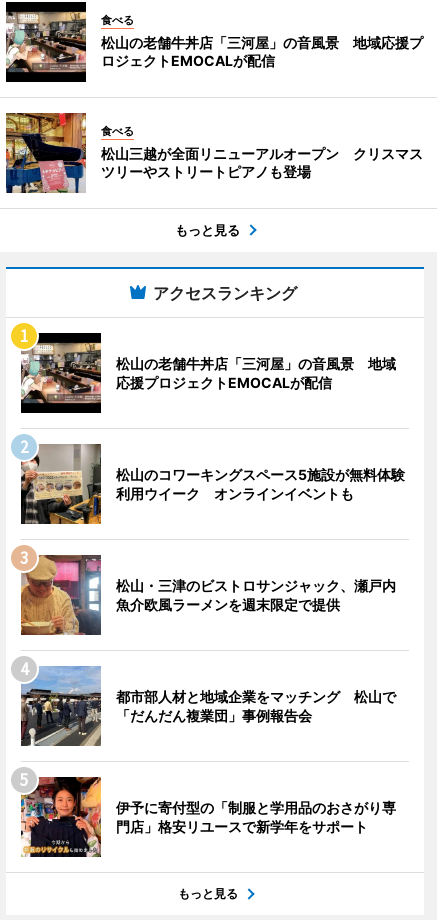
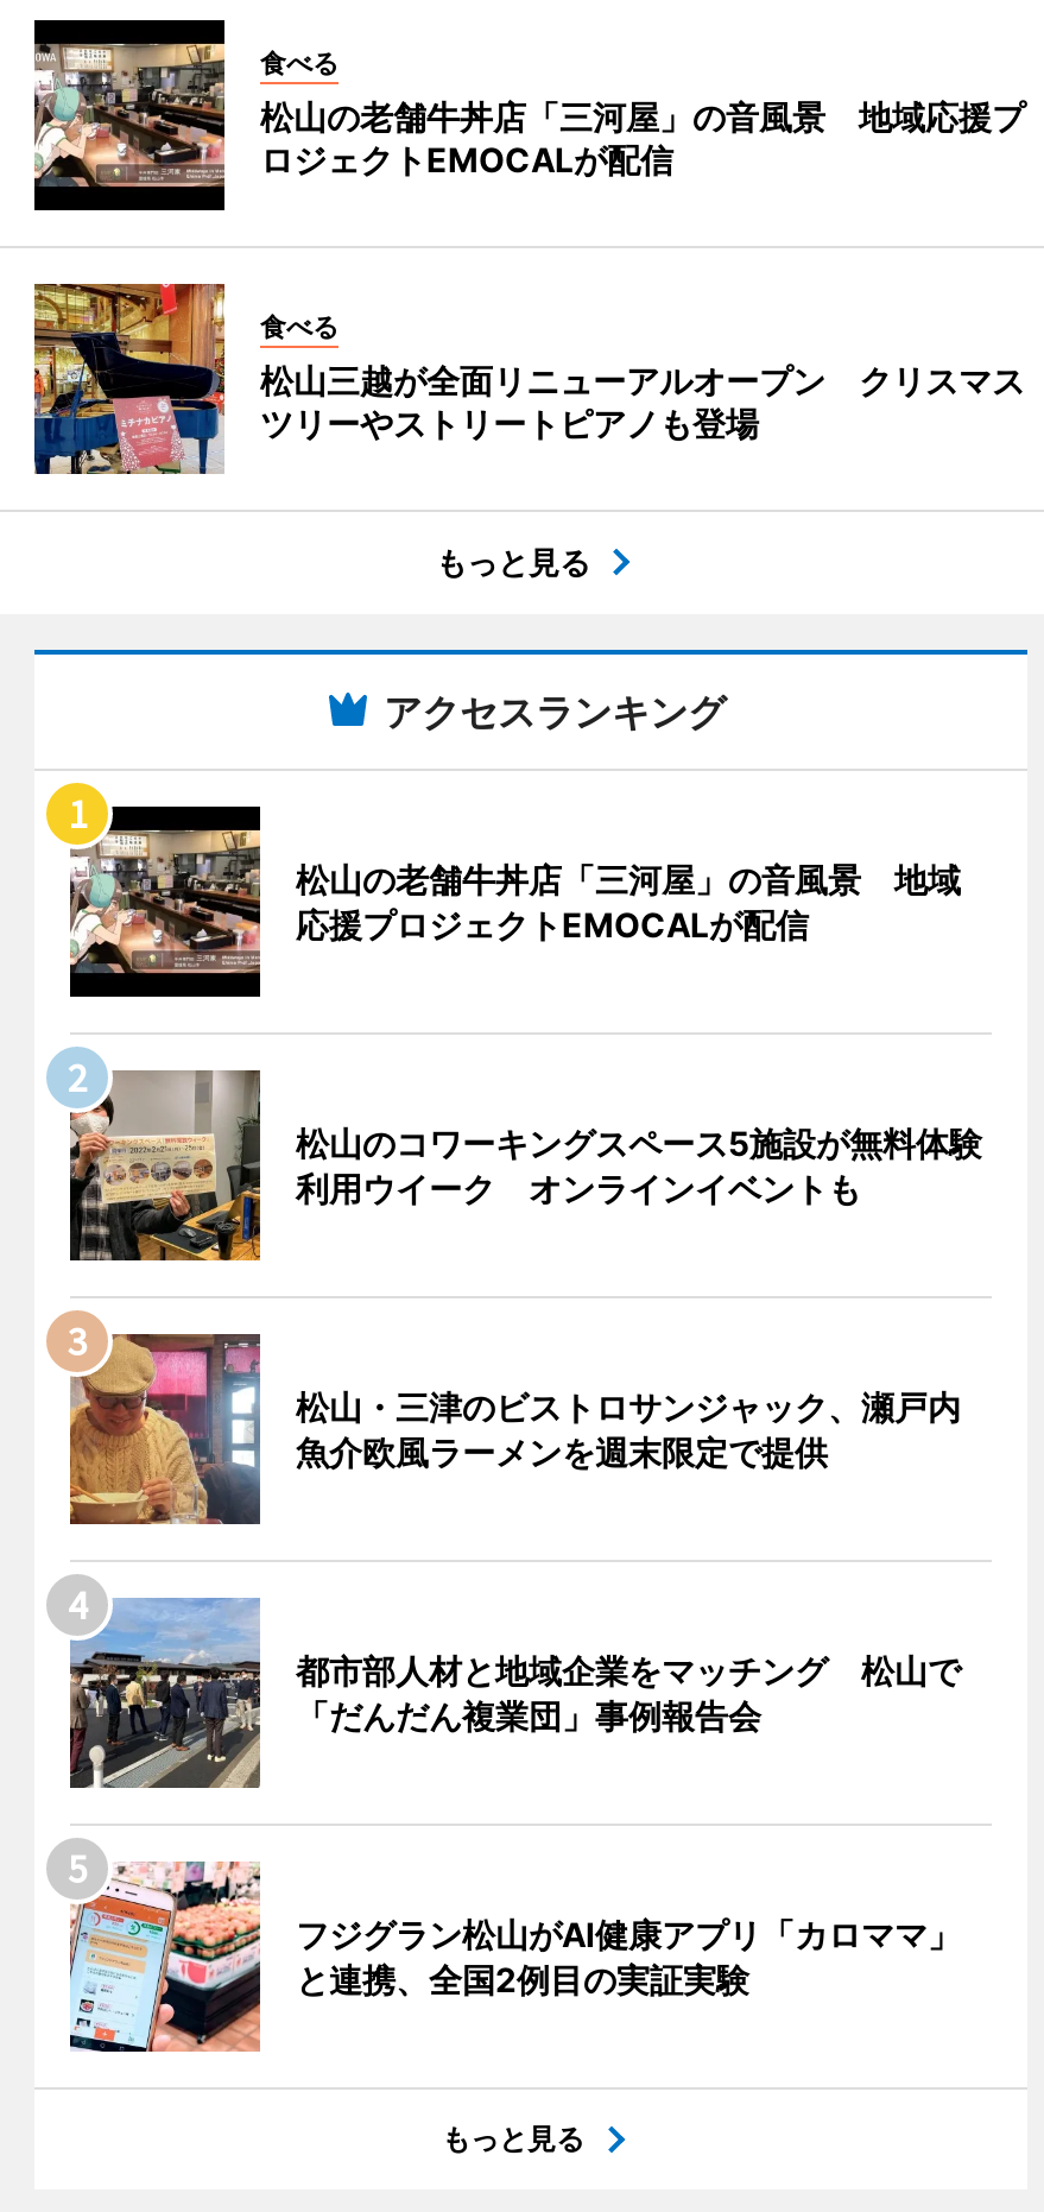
[20,776,396,858] [image] | 伊予に寄付型の「制服と学用品のおさがり専 | 門店」格安リユースで新学年をサポート -> [68,1862,961,2054] [image] | フジグラン松山がAI健康アプリ「カロママ」 | と連携、全国2例目の実証実験

